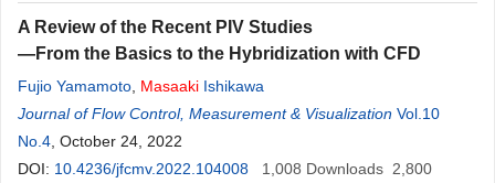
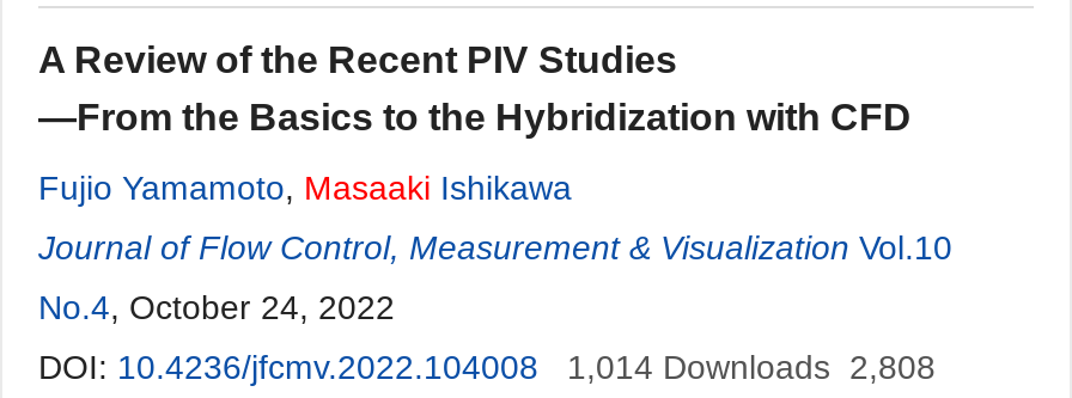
[18,160,432,177] DOI: 10.4236/jfcmv.2022.104008 1,008 Downloads 2,800 -> [38,348,936,386] DOI: 10.4236/jfcmv.2022.104008 1,014 Downloads 2,808

